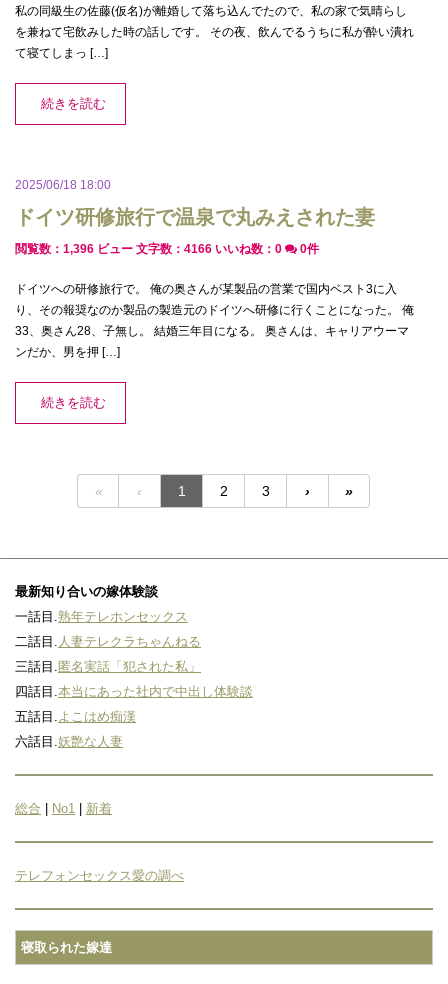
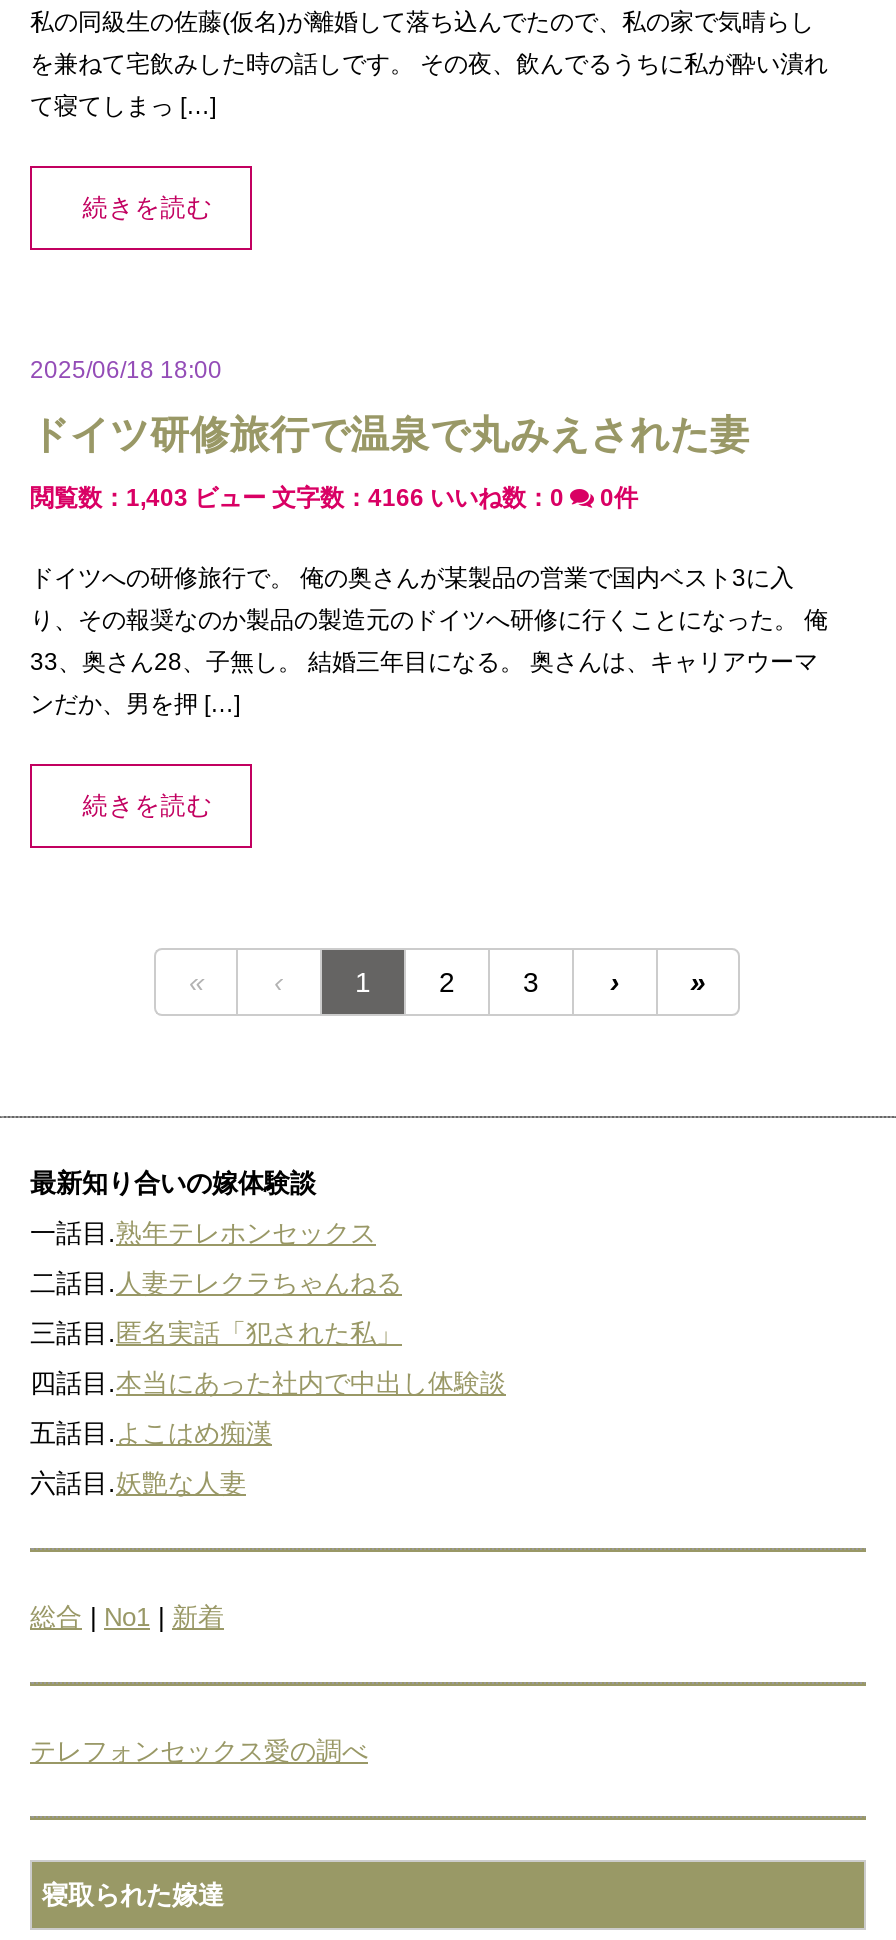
[15,242,282,256] 閲覧数：1,396 ビュー 文字数：4166 いいね数：0 -> [30,484,564,512] 閲覧数：1,403 ビュー 文字数：4166 いいね数：0

